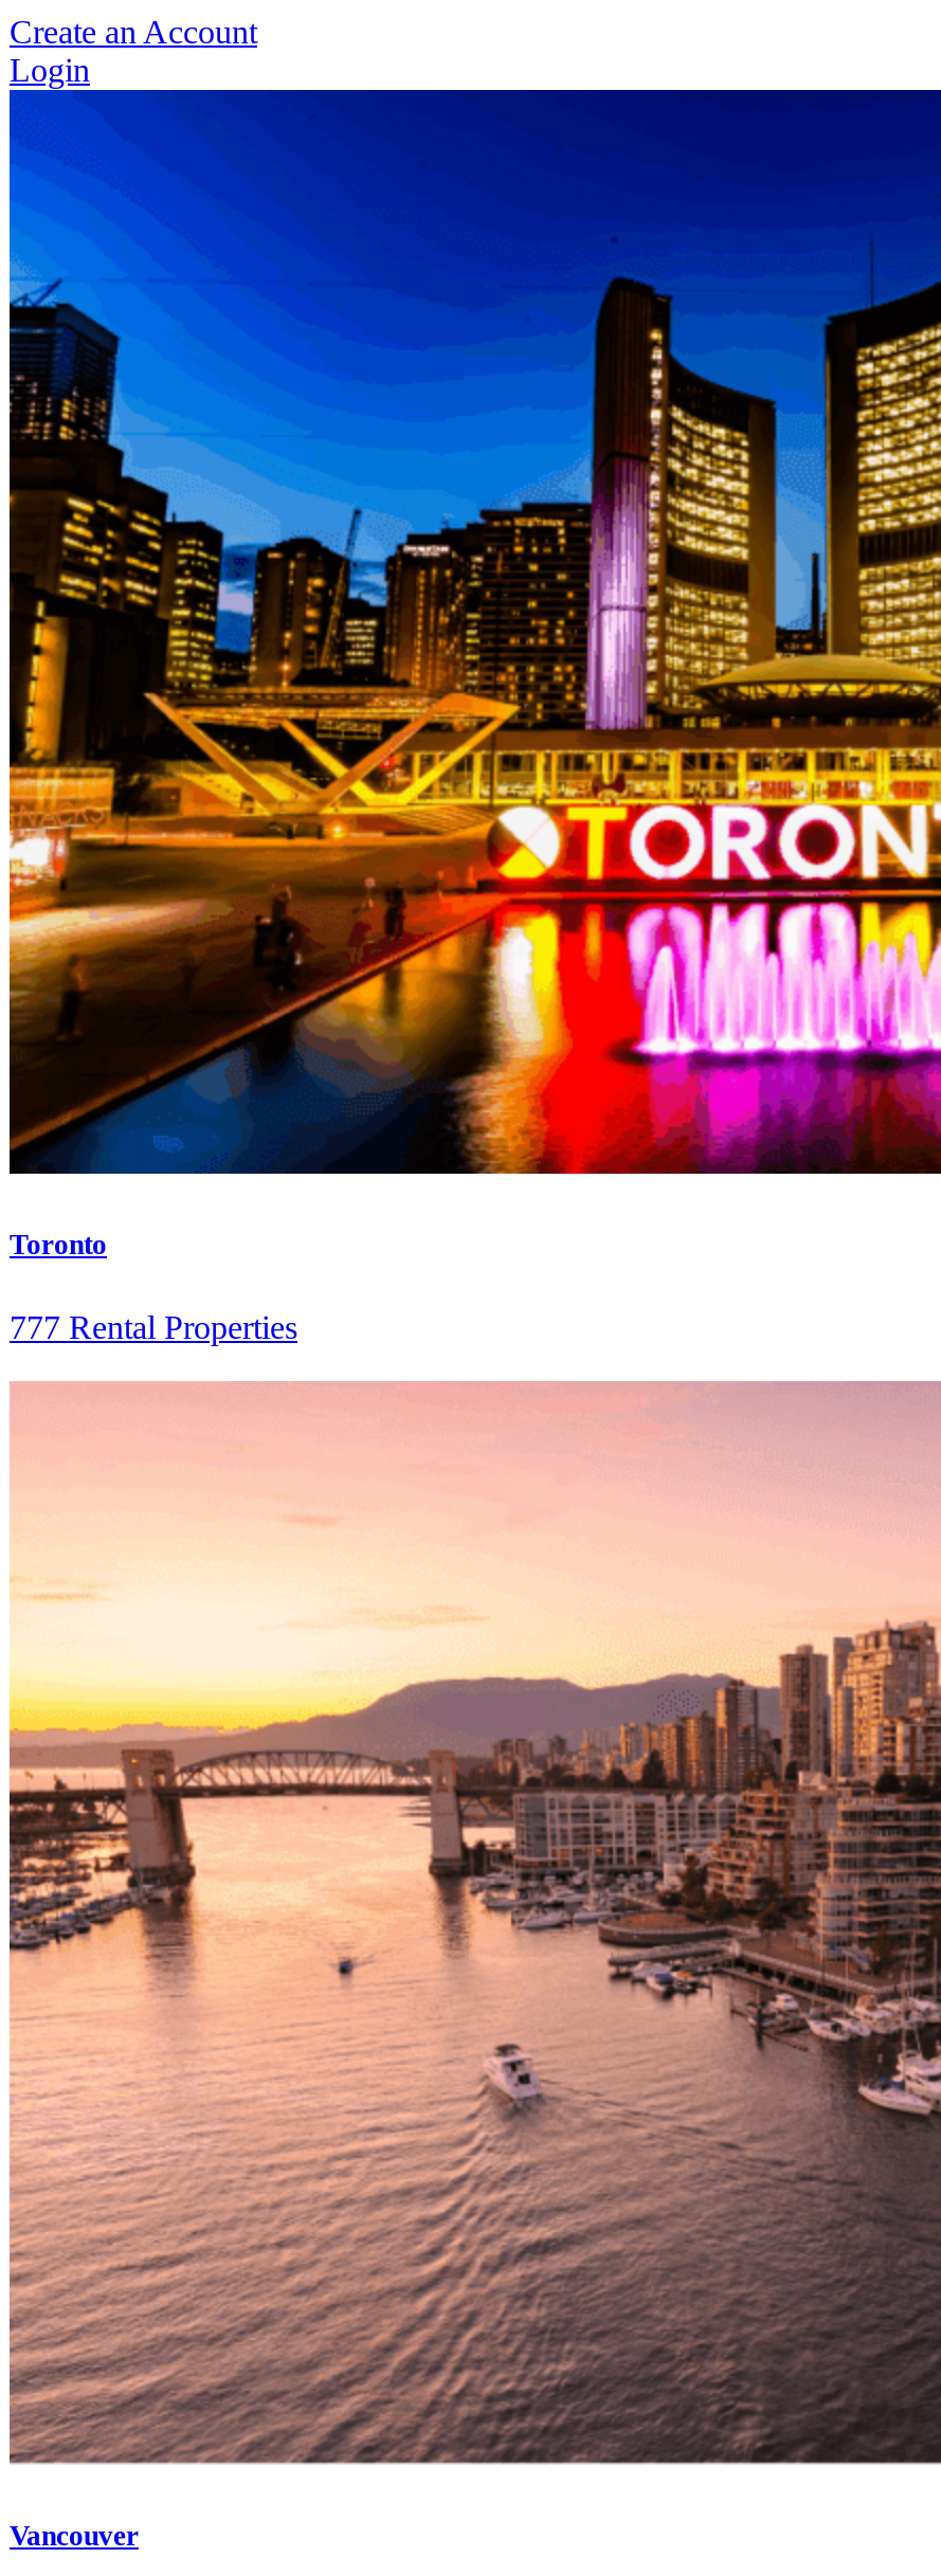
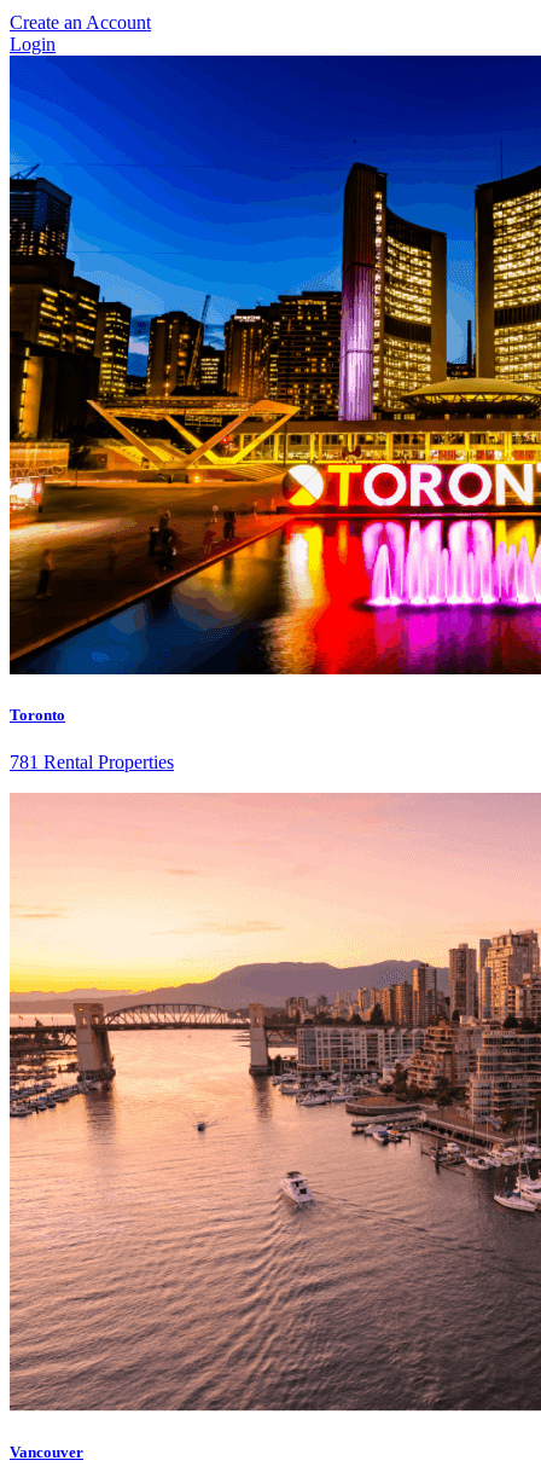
[10,1309,297,1345] 777 Rental Properties -> [10,752,174,772] 781 Rental Properties

